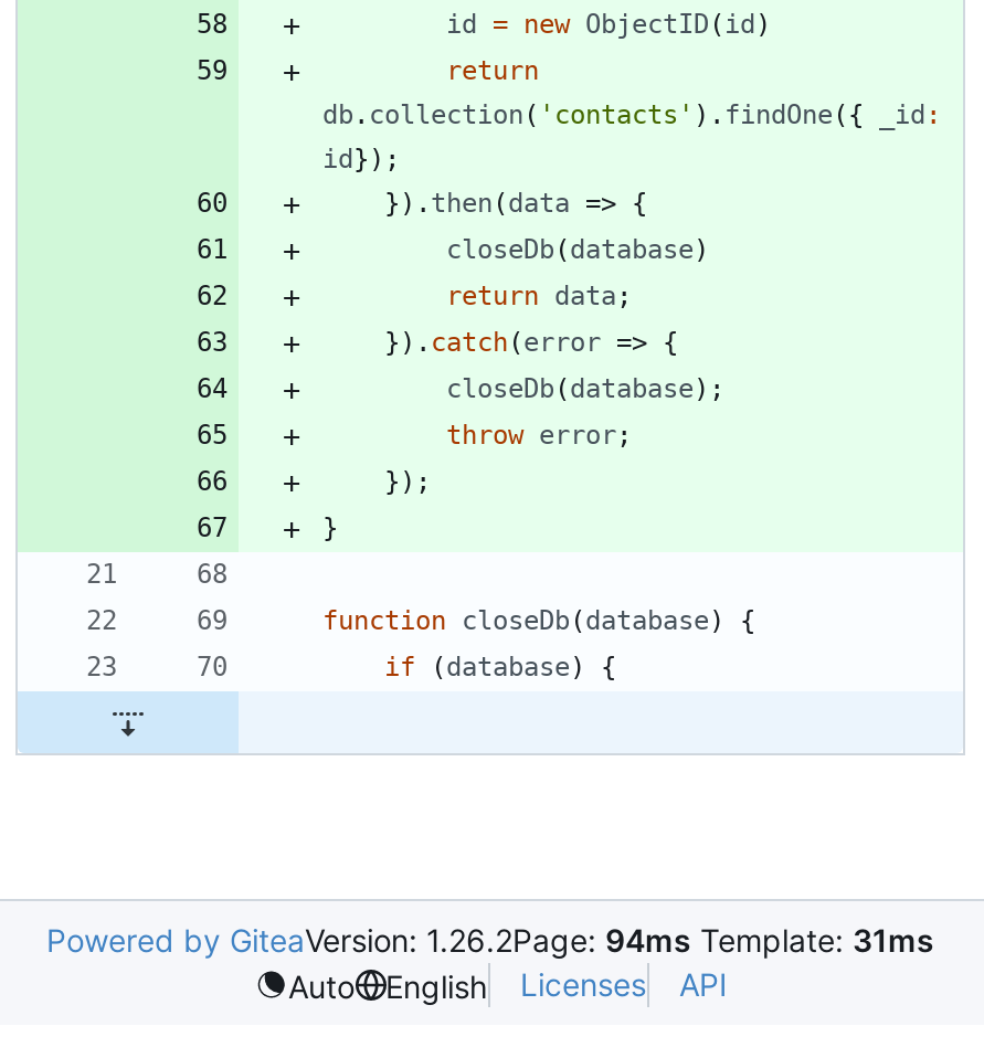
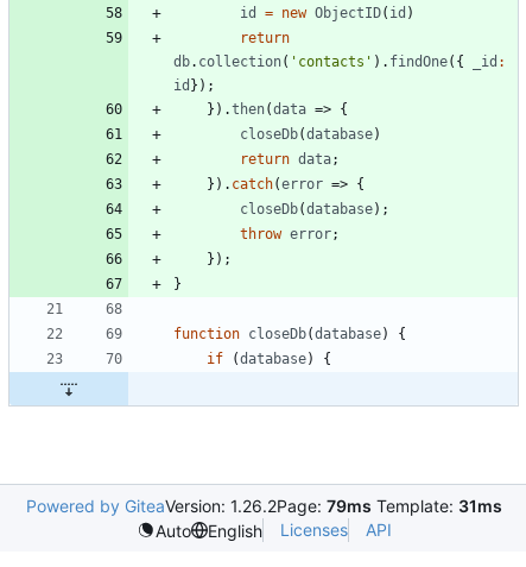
[46,921,934,959] Powered by GiteaVersion: 1.26.2Page: 94ms Template: 31ms -> [26,496,502,516] Powered by GiteaVersion: 1.26.2Page: 79ms Template: 31ms

